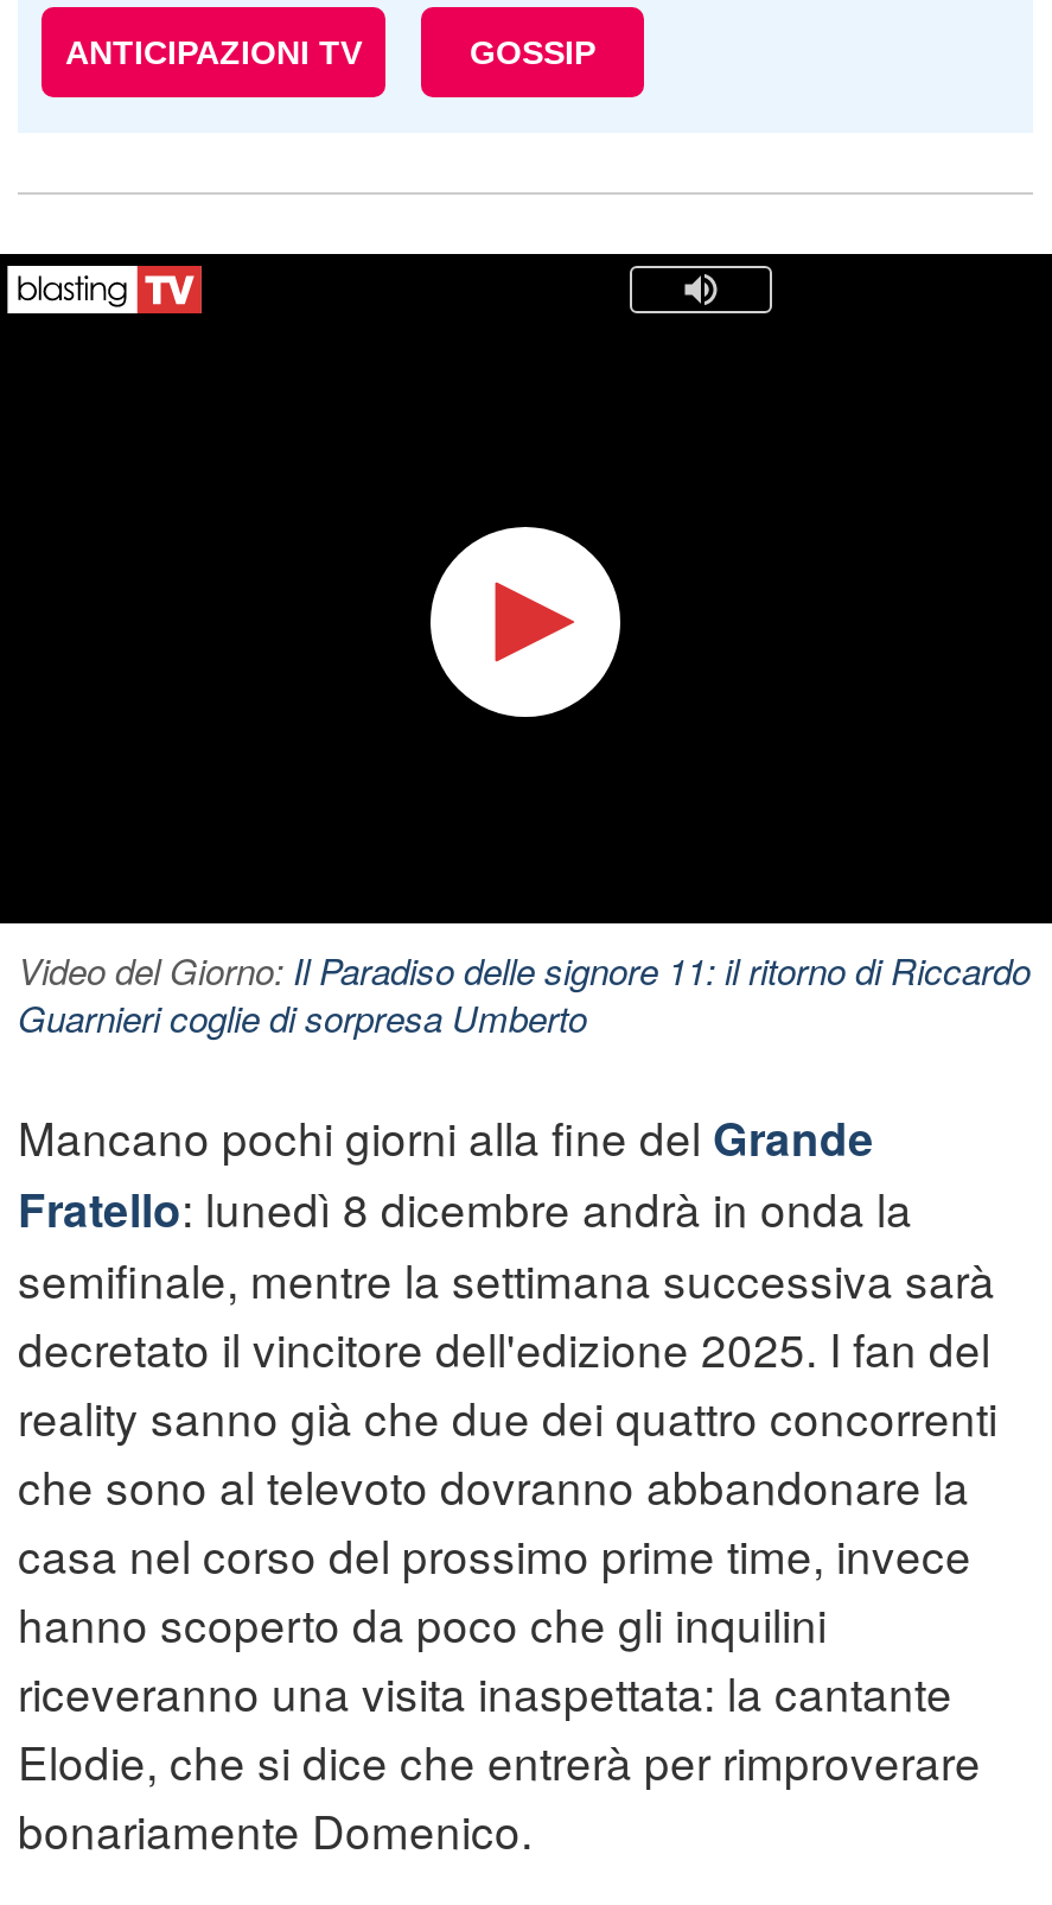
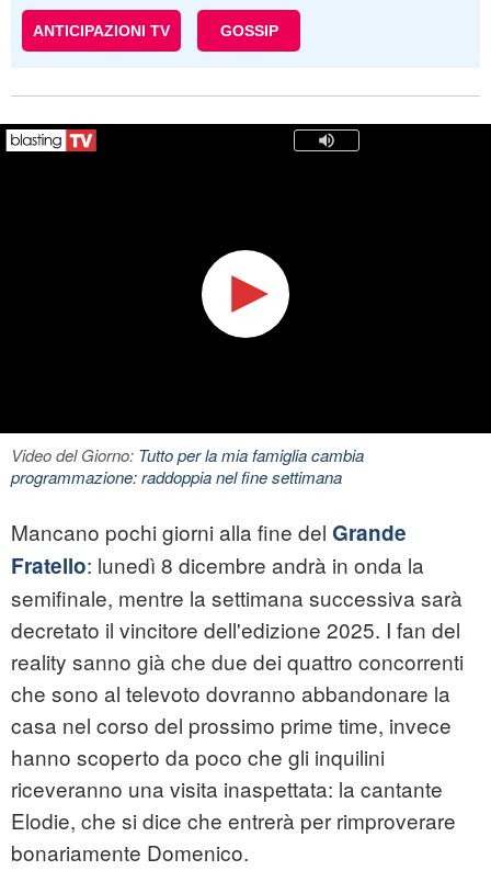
[18,945,1031,1043] Video del Giorno: Il Paradiso delle signore 11: il ritorno di Riccardo | Guarnieri coglie di sorpresa Umberto -> [11,444,364,489] Video del Giorno: Tutto per la mia famiglia cambia | programmazione: raddoppia nel fine settimana

